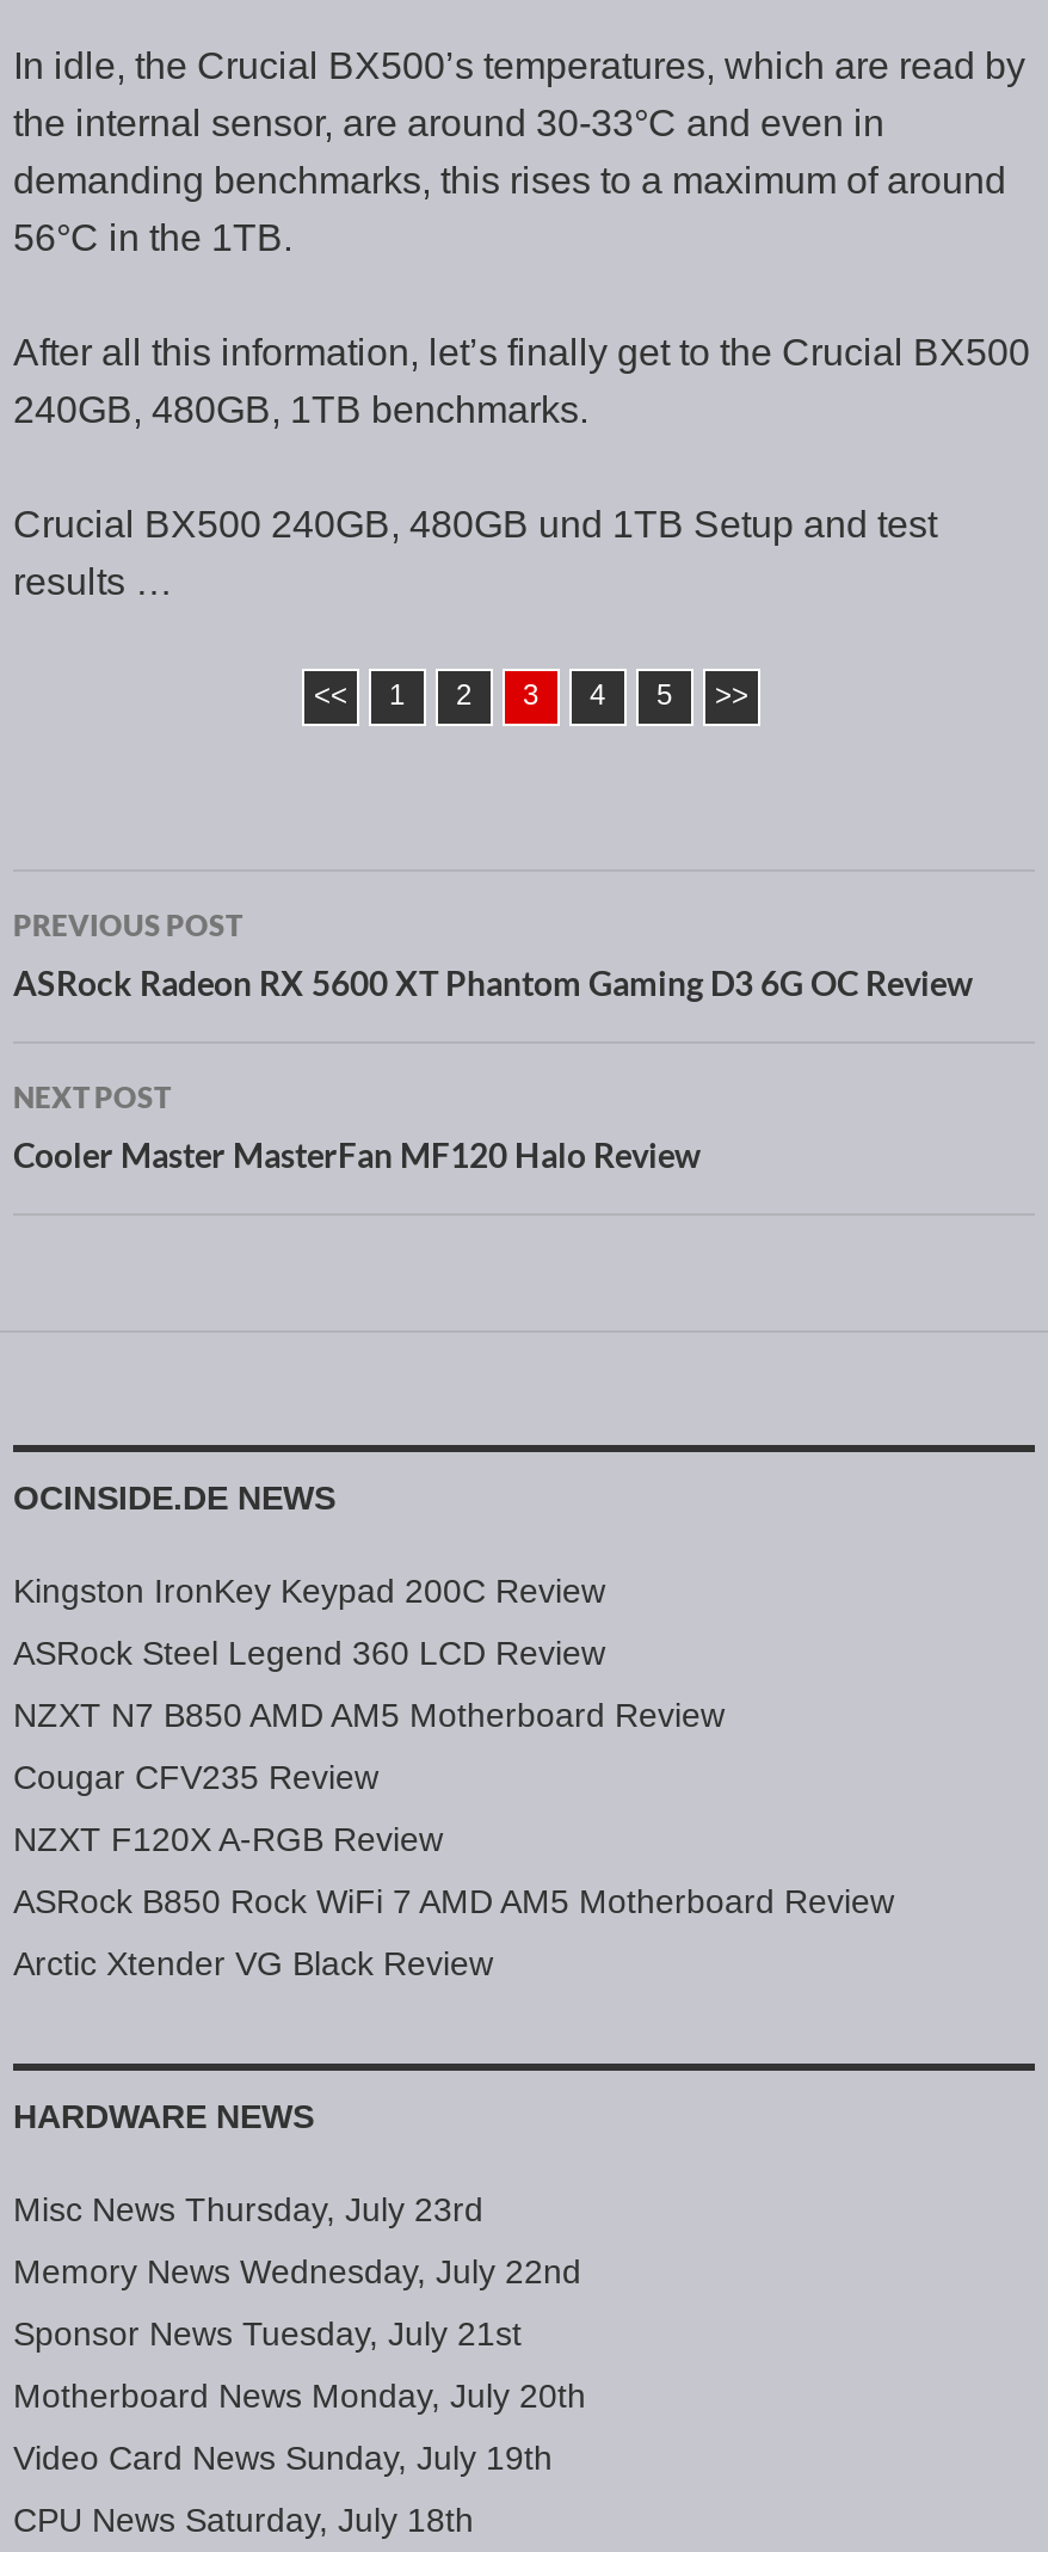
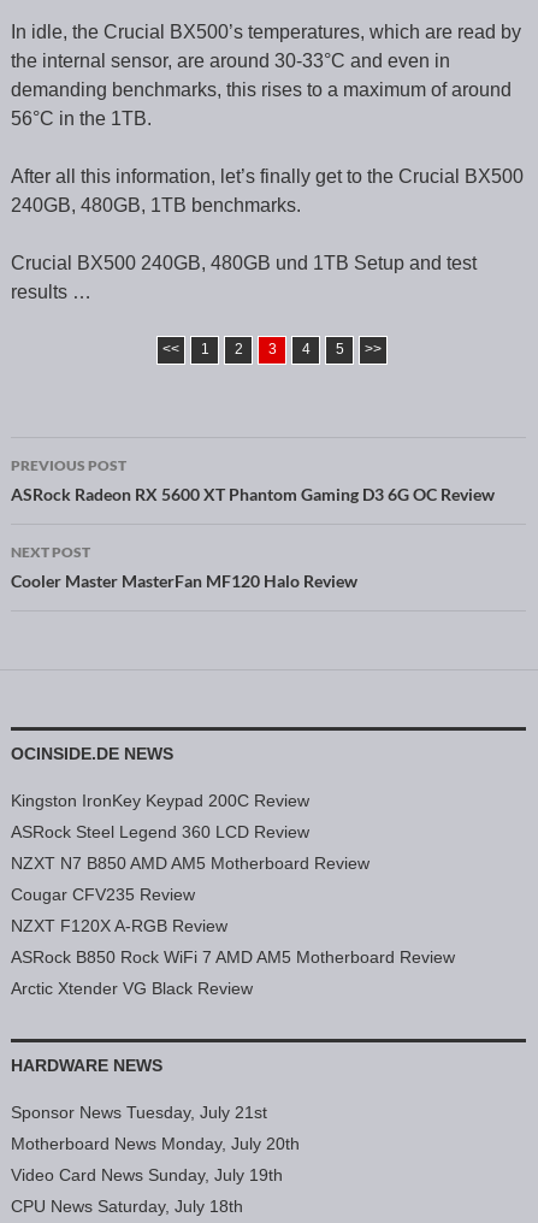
[13,2192,581,2292] Misc News Thursday, July 23rd | Memory News Wednesday, July 22nd -> none

